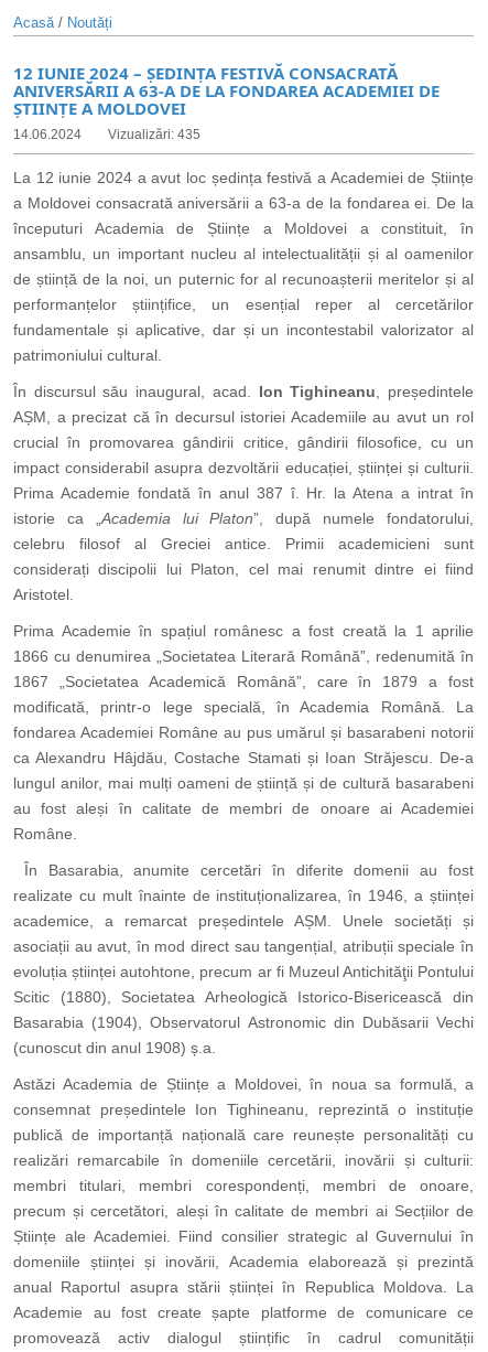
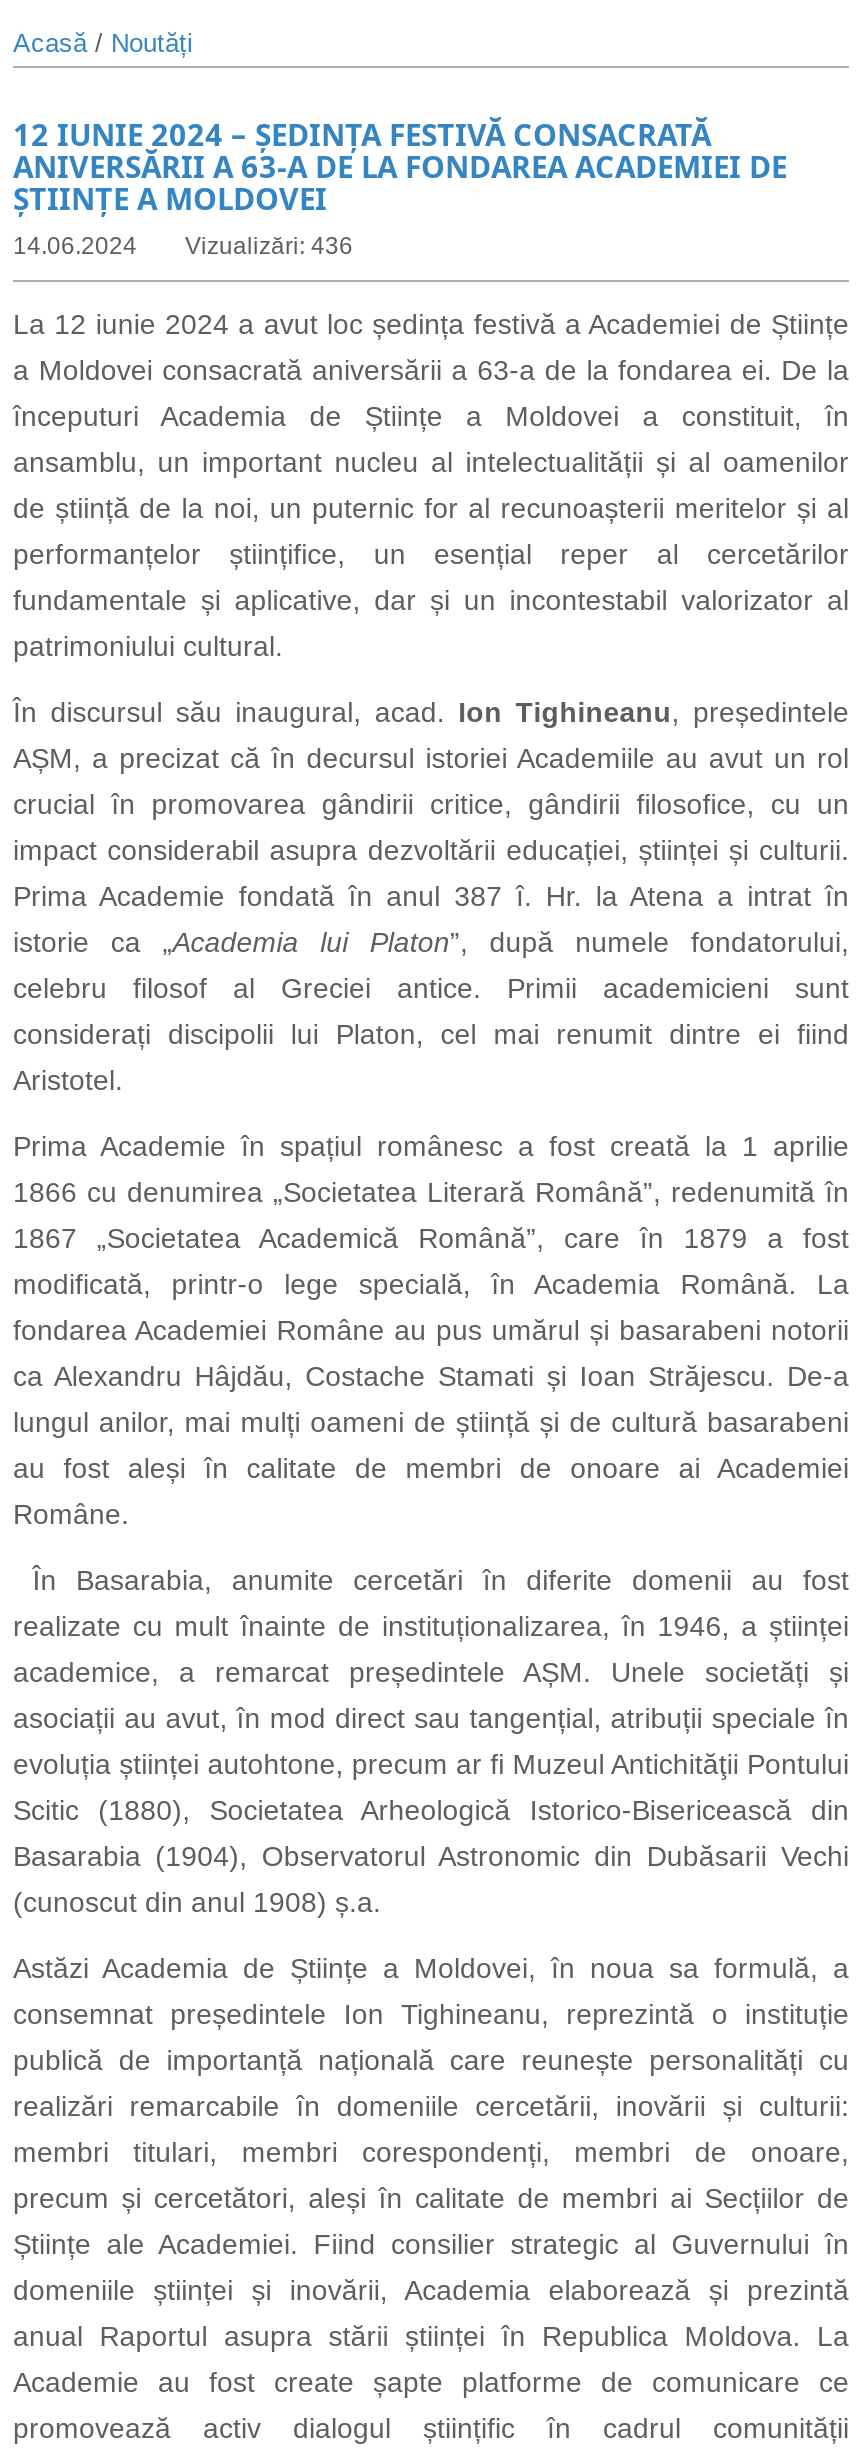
[13,127,200,142] 14.06.2024 Vizualizări: 435 -> [13,232,353,260] 14.06.2024 Vizualizări: 436

